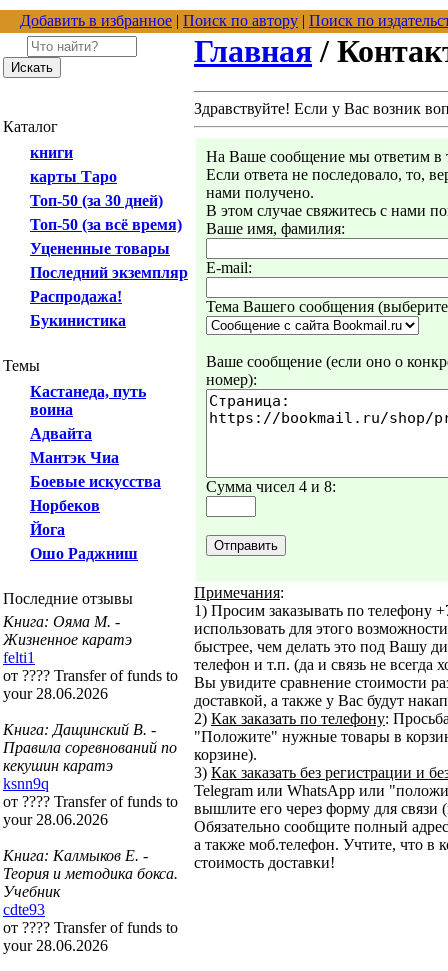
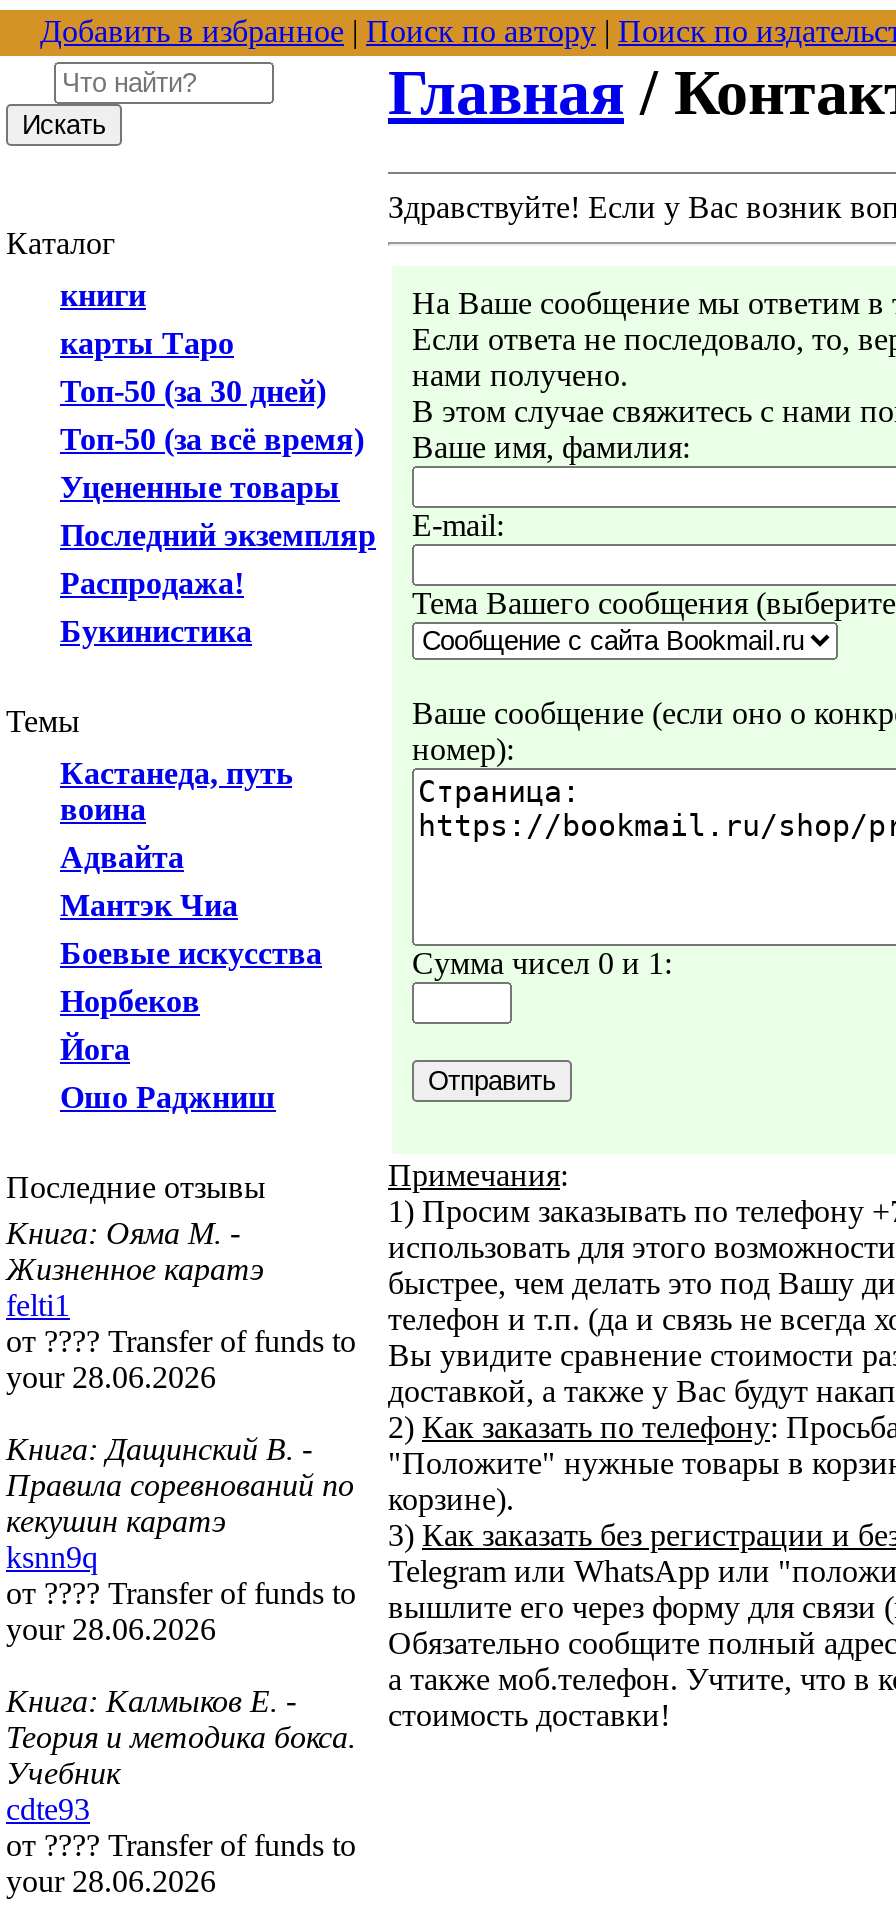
[206,478,336,495] Сумма чисел 4 и 8: -> [412,947,672,981] Сумма чисел 0 и 1:

